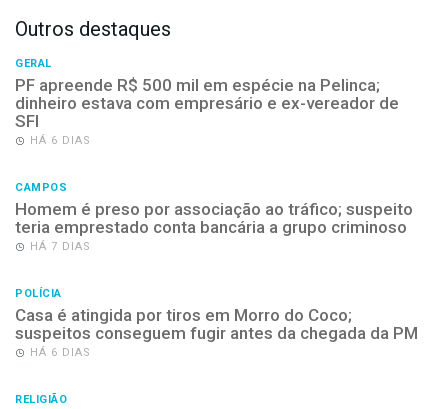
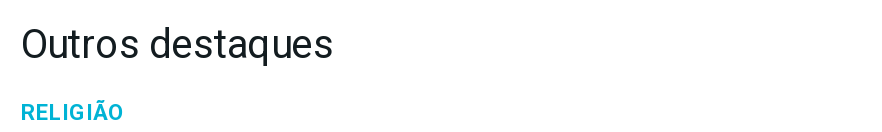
[15,57,399,147] GERAL | PF apreende R$ 500 mil em espécie na Pelinca; | dinheiro estava com empresário e ex-vereador de | SFI | HÁ 6 DIAS -> none
[15,181,413,253] CAMPOS | Homem é preso por associação ao tráfico; suspeito | teria emprestado conta bancária a grupo criminoso | HÁ 7 DIAS -> none
[15,287,418,359] POLÍCIA | Casa é atingida por tiros em Morro do Coco; | suspeitos conseguem fugir antes da chegada da PM | HÁ 6 DIAS -> none

